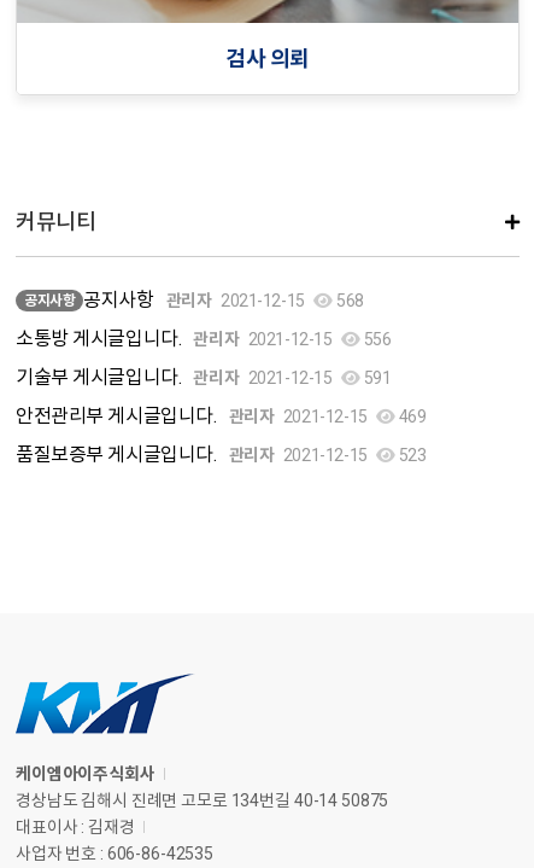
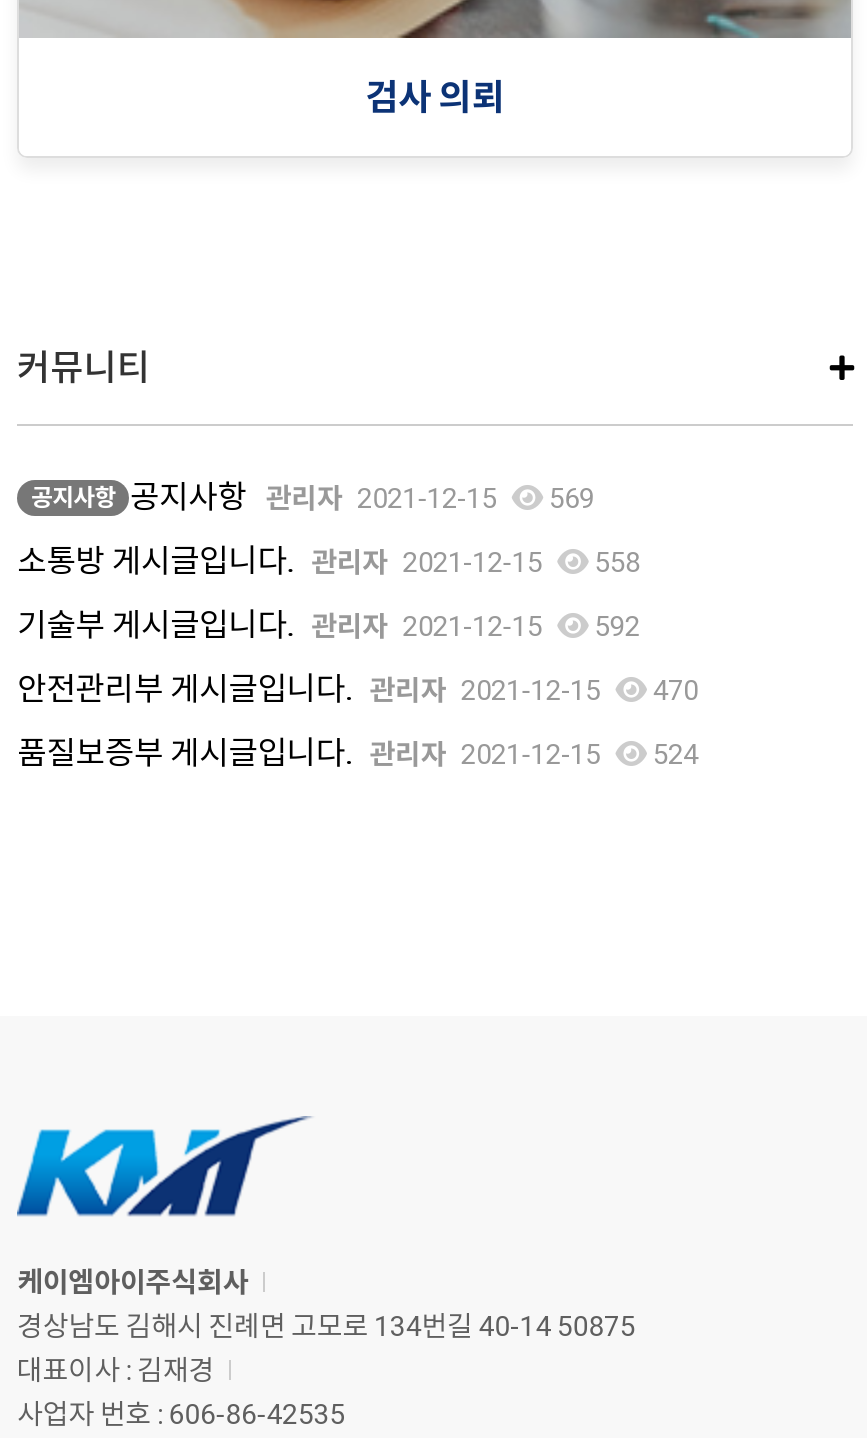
[24,288,364,311] 공지사항 공지사항 관리자 2021-12-15 568 -> [31,478,595,516] 공지사항 공지사항 관리자 2021-12-15 569
[16,327,391,350] 소통방 게시글입니다. 관리자 2021-12-15 556 -> [17,542,640,580] 소통방 게시글입니다. 관리자 2021-12-15 558
[16,366,391,389] 기술부 게시글입니다. 관리자 2021-12-15 591 -> [17,606,640,644] 기술부 게시글입니다. 관리자 2021-12-15 592
[16,404,426,427] 안전관리부 게시글입니다. 관리자 2021-12-15 469 -> [17,670,698,708] 안전관리부 게시글입니다. 관리자 2021-12-15 470
[16,443,426,466] 품질보증부 게시글입니다. 관리자 2021-12-15 523 -> [17,734,698,772] 품질보증부 게시글입니다. 관리자 2021-12-15 524

